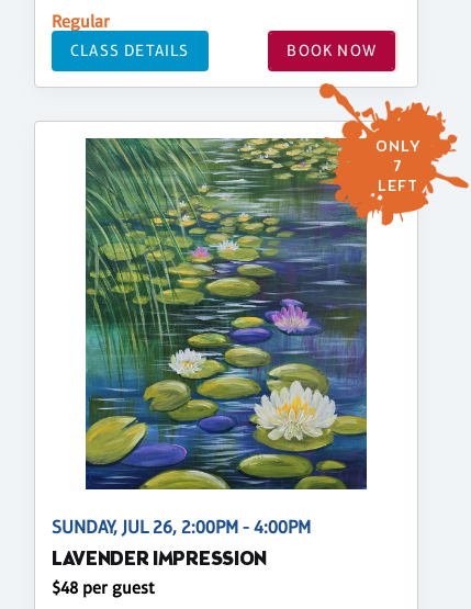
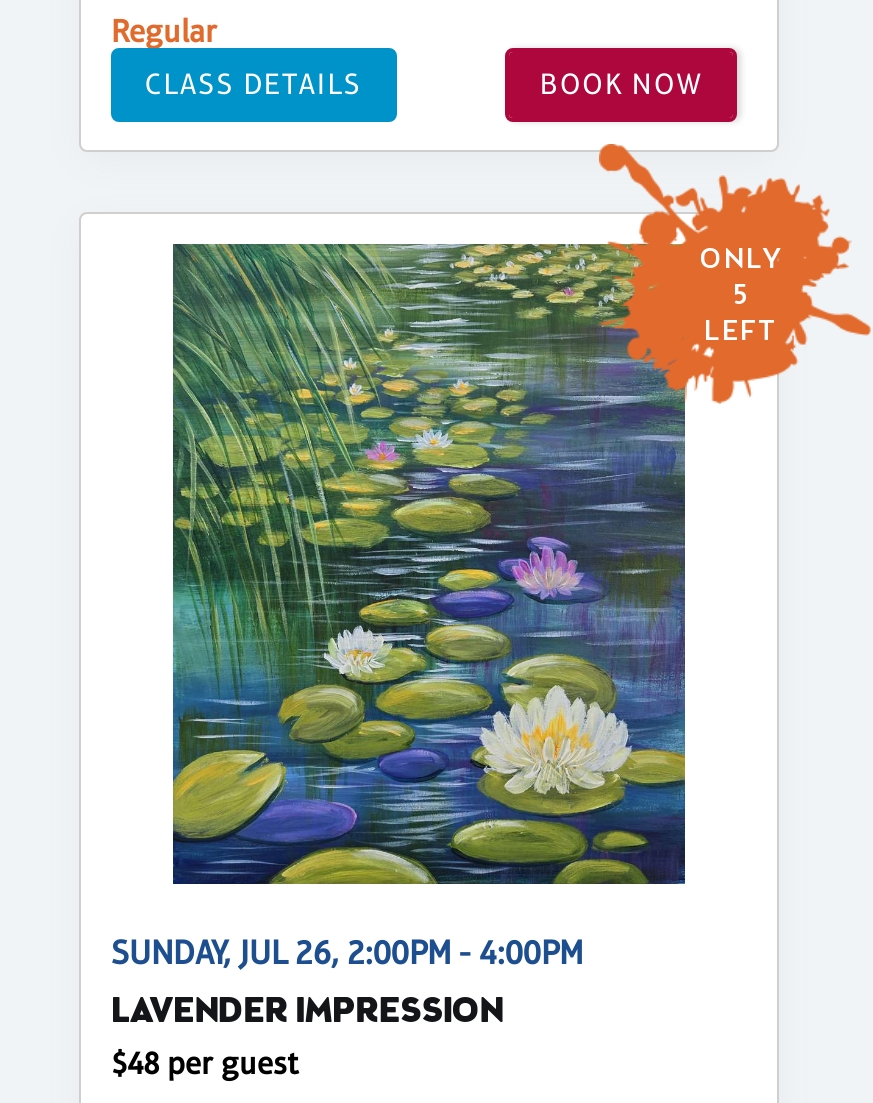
[392,157,402,178] 7 -> [733,278,749,316] 5

